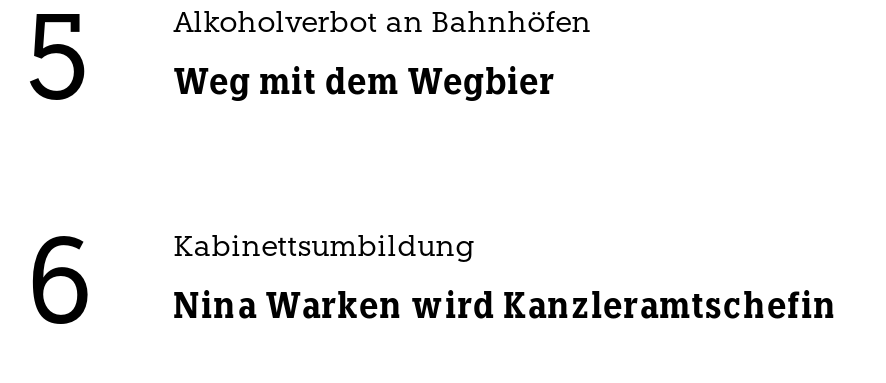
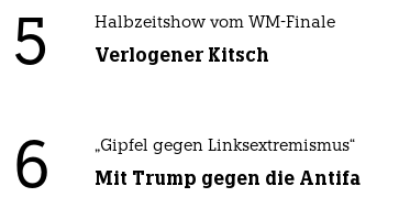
[173,11,591,41] Alkoholverbot an Bahnhöfen -> [94,16,335,32] Halbzeitshow vom WM-Finale
[173,61,555,105] Weg mit dem Wegbier -> [94,43,269,68] Verlogener Kitsch
[173,235,475,265] Kabinettsumbildung -> [94,139,355,156] „Gipfel gegen Linksextremismus“
[173,285,837,329] Nina Warken wird Kanzleramtschefin -> [94,167,360,191] Mit Trump gegen die Antifa

